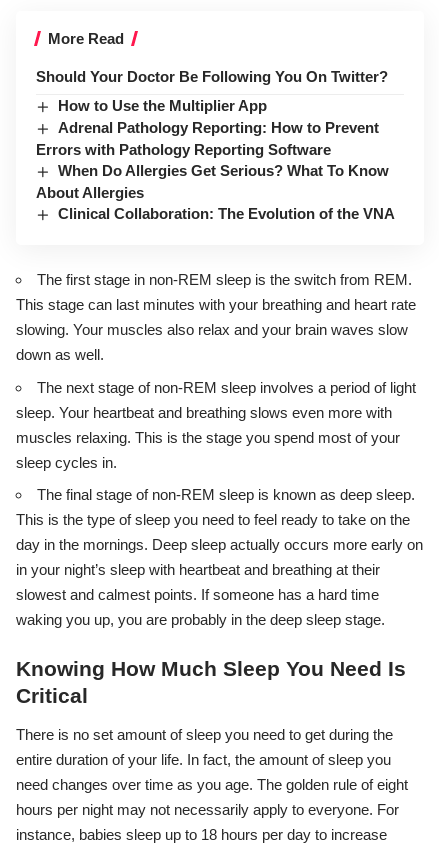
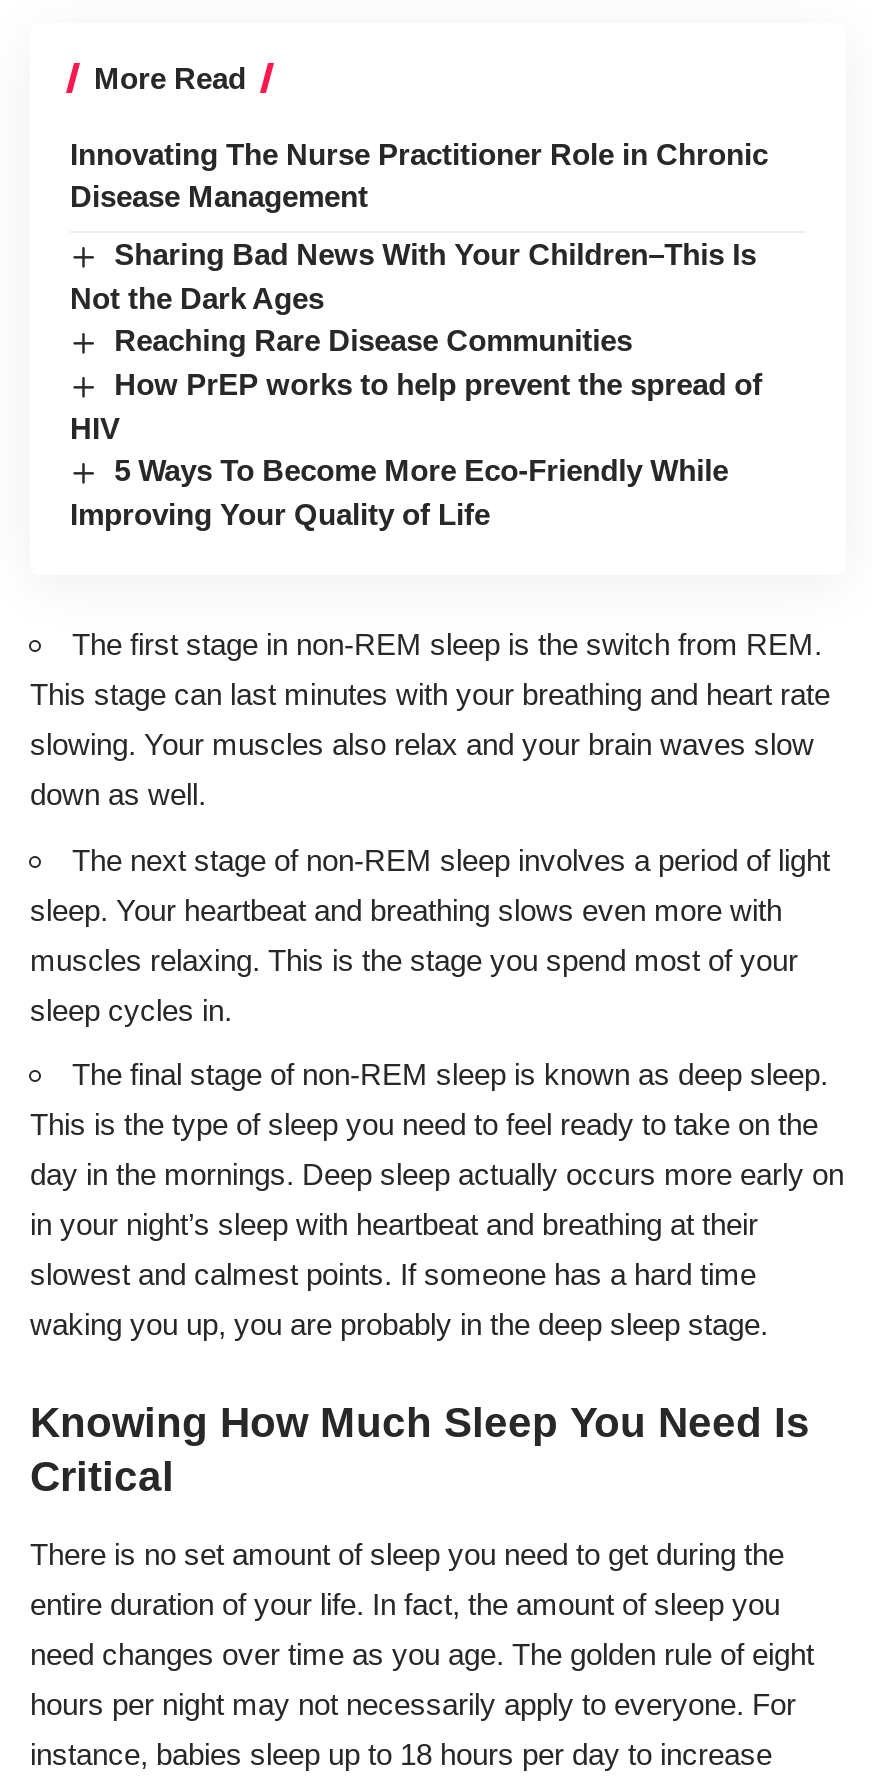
[36,67,388,84] Should Your Doctor Be Following You On Twitter? -> [70,136,768,212] Innovating The Nurse Practitioner Role in Chronic | Disease Management
[36,96,395,222] How to Use the Multiplier App | Adrenal Pathology Reporting: How to Prevent | Errors with Pathology Reporting Software | When Do Allergies Get Serious? What To Know | About Allergies | Clinical Collaboration: The Evolution of the VNA -> [70,236,762,530] Sharing Bad News With Your Children–This Is | Not the Dark Ages | Reaching Rare Disease Communities | How PrEP works to help prevent the spread of | HIV | 5 Ways To Become More Eco-Friendly While | Improving Your Quality of Life

